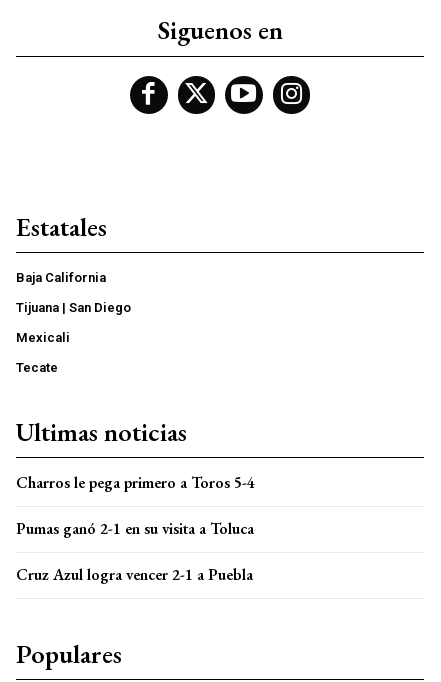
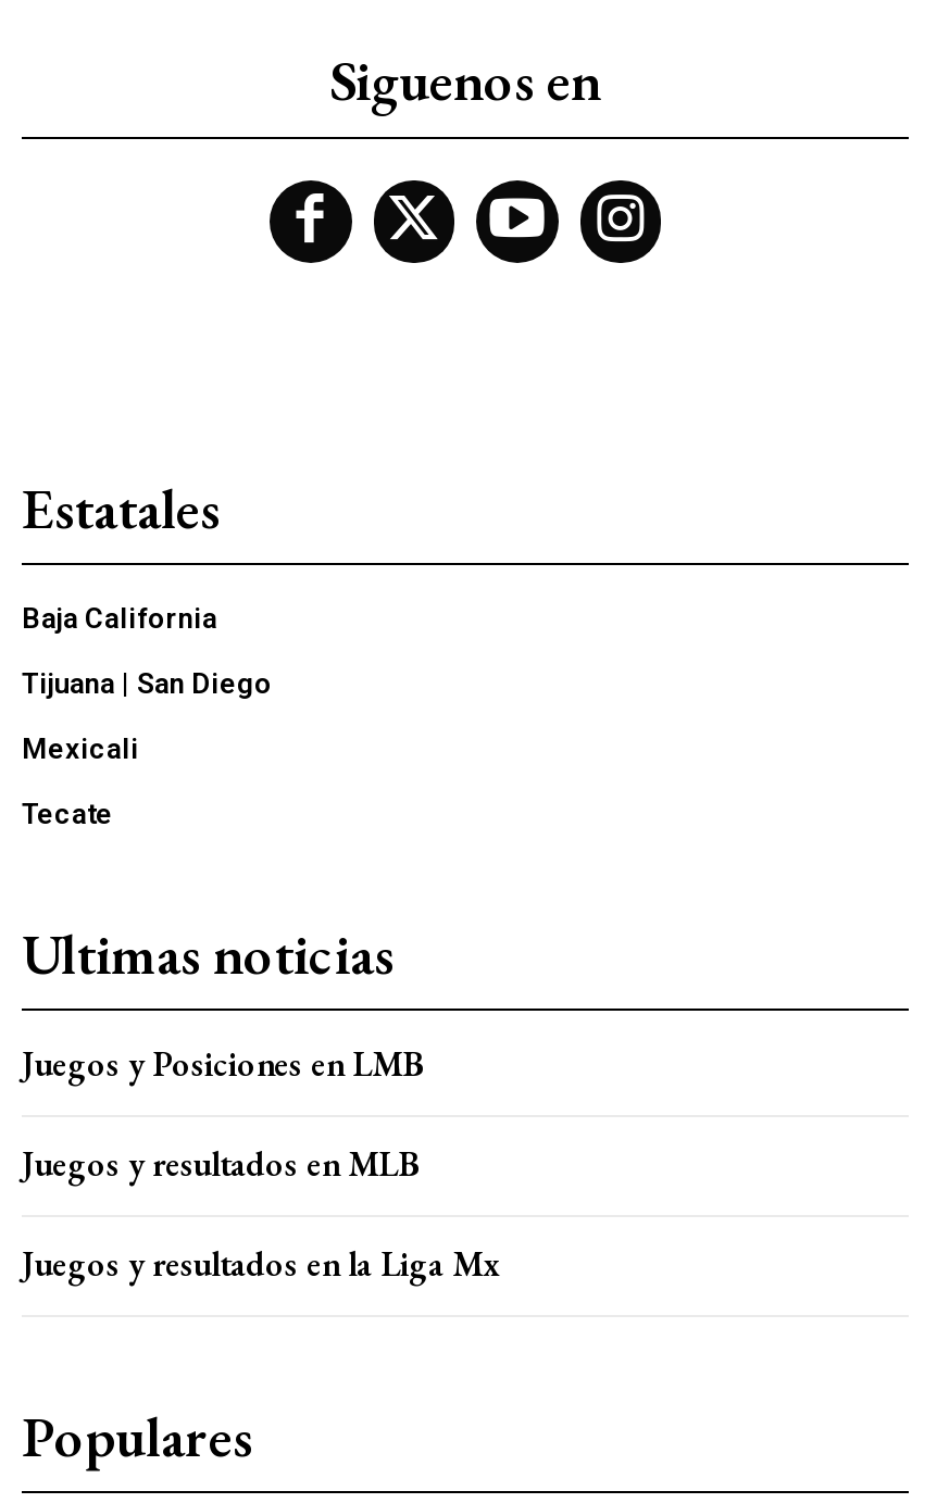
[16,471,255,492] Charros le pega primero a Toros 5-4 -> [22,1040,422,1086] Juegos y Posiciones en LMB
[16,517,254,538] Pumas ganó 2-1 en su visita a Toluca -> [22,1140,417,1186] Juegos y resultados en MLB
[16,563,253,584] Cruz Azul logra vencer 2-1 a Puebla -> [22,1240,500,1286] Juegos y resultados en la Liga Mx

